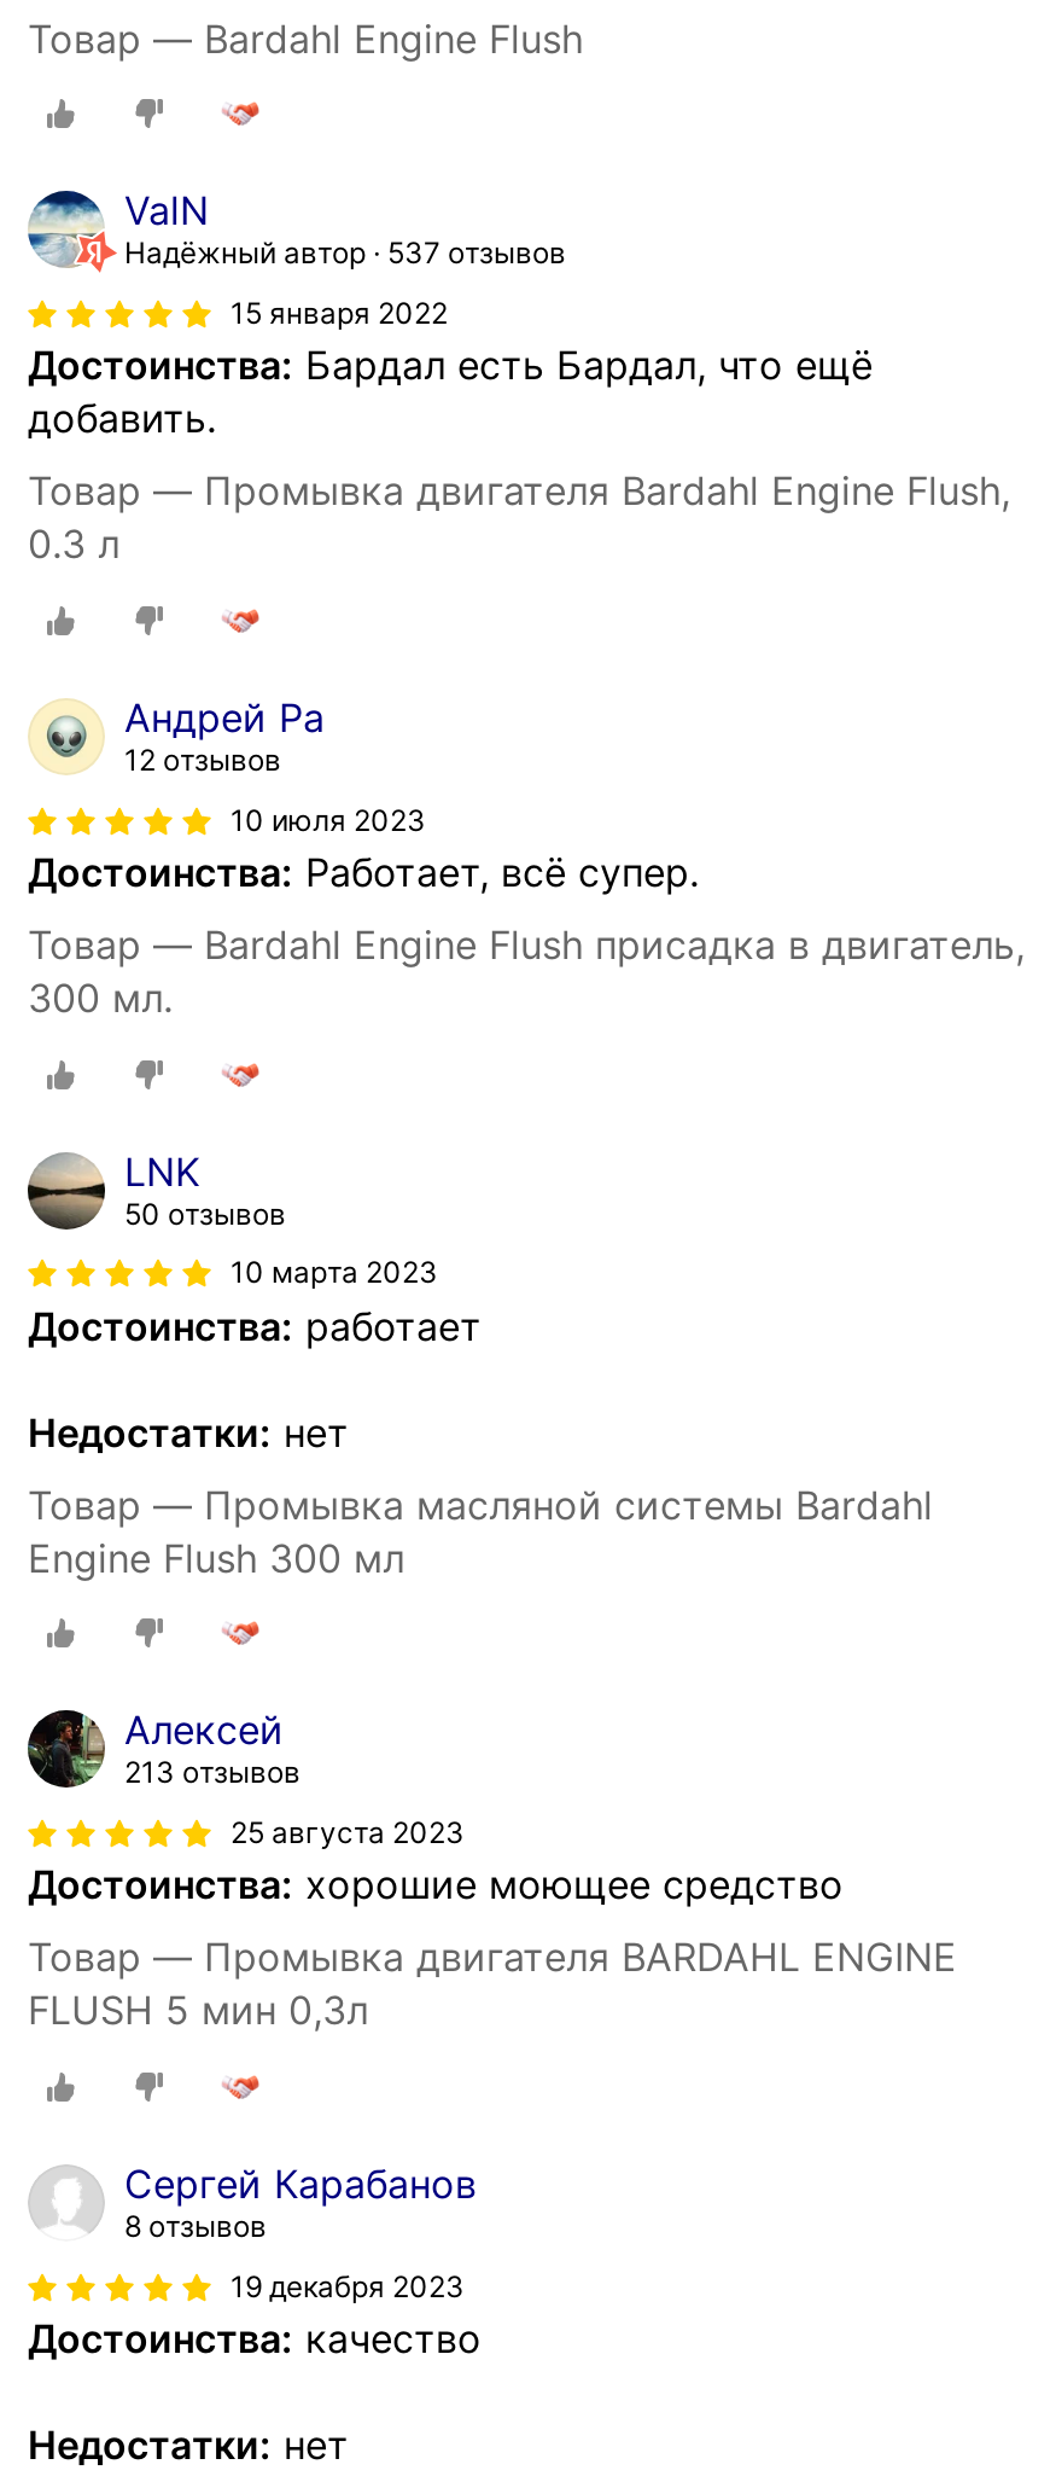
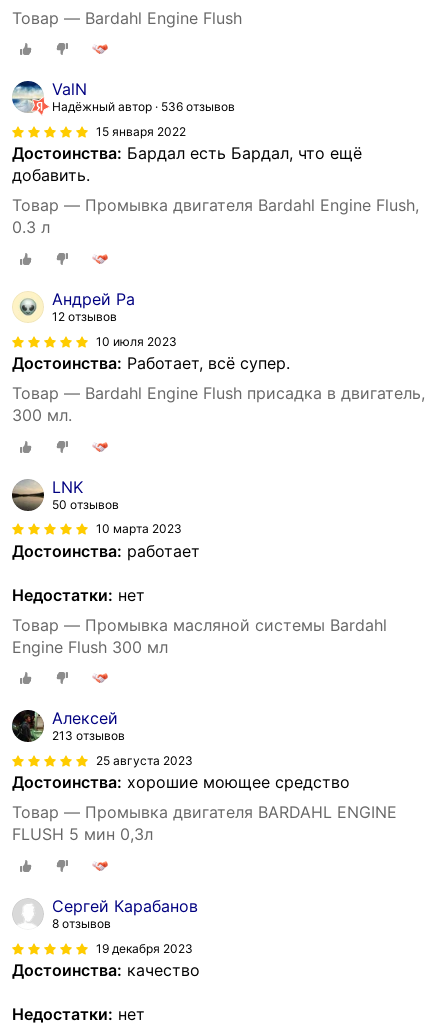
[124,235,566,272] Надёжный автор 537 отзывов -> [52,99,235,114] Надёжный автор 536 отзывов

